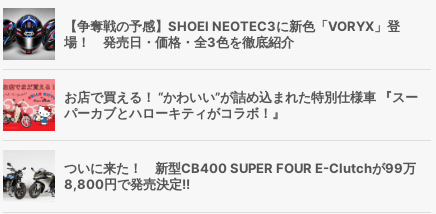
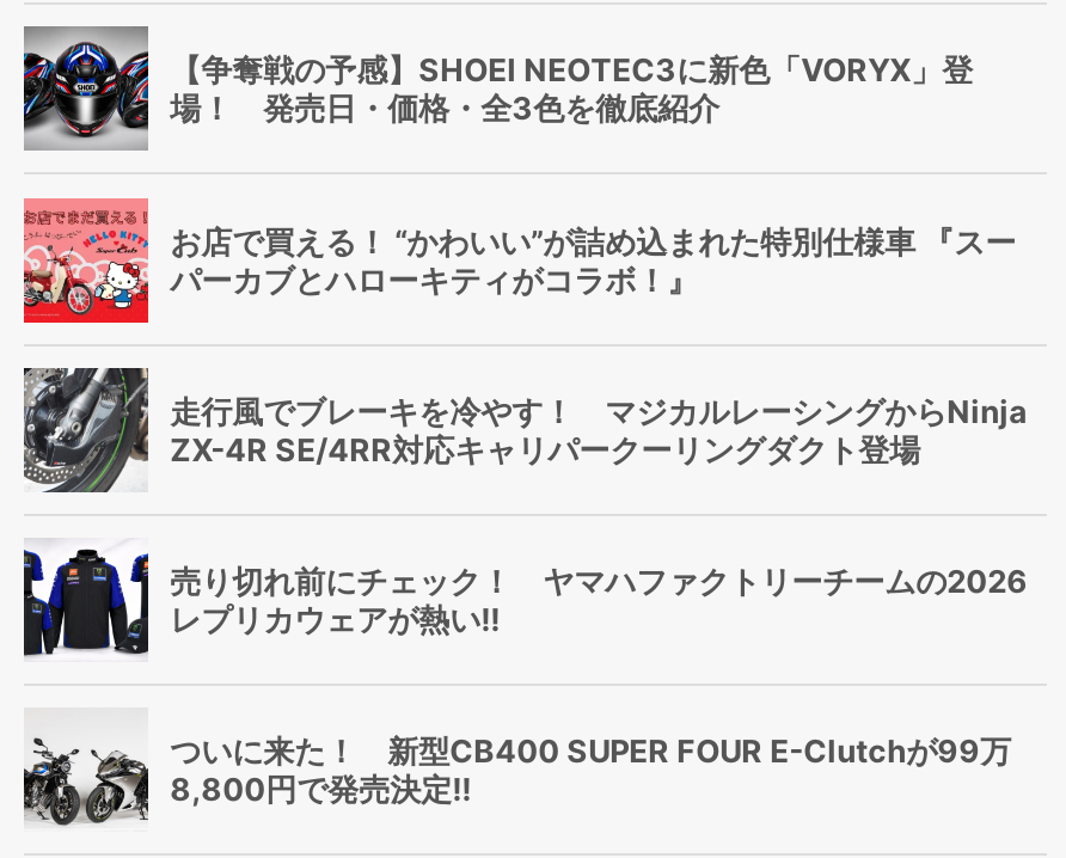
none -> [22,547,136,657] [image]
none -> [24,368,1028,637] [image] | 走行風でブレーキを冷やす！ マジカルレーシングからNinja | ZX-4R SE/4RR対応キャリパークーリングダクト登場 | 売り切れ前にチェック！ ヤマハファクトリーチームの2026 | レプリカウェアが熱い!!

